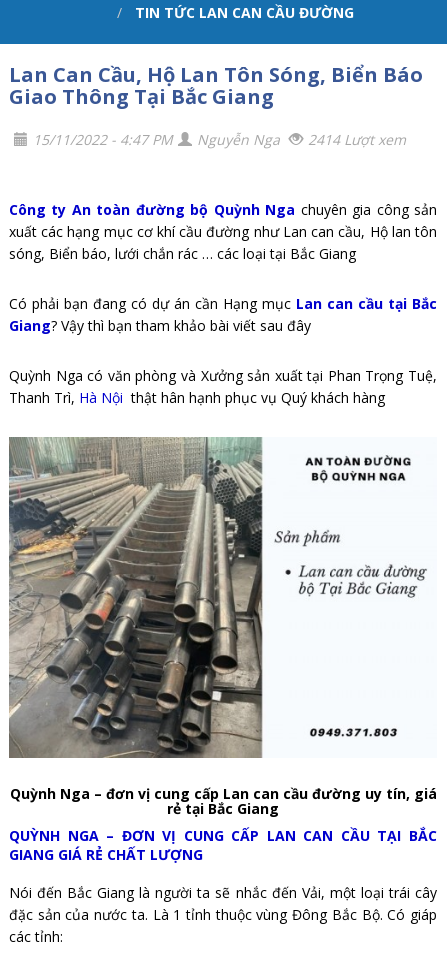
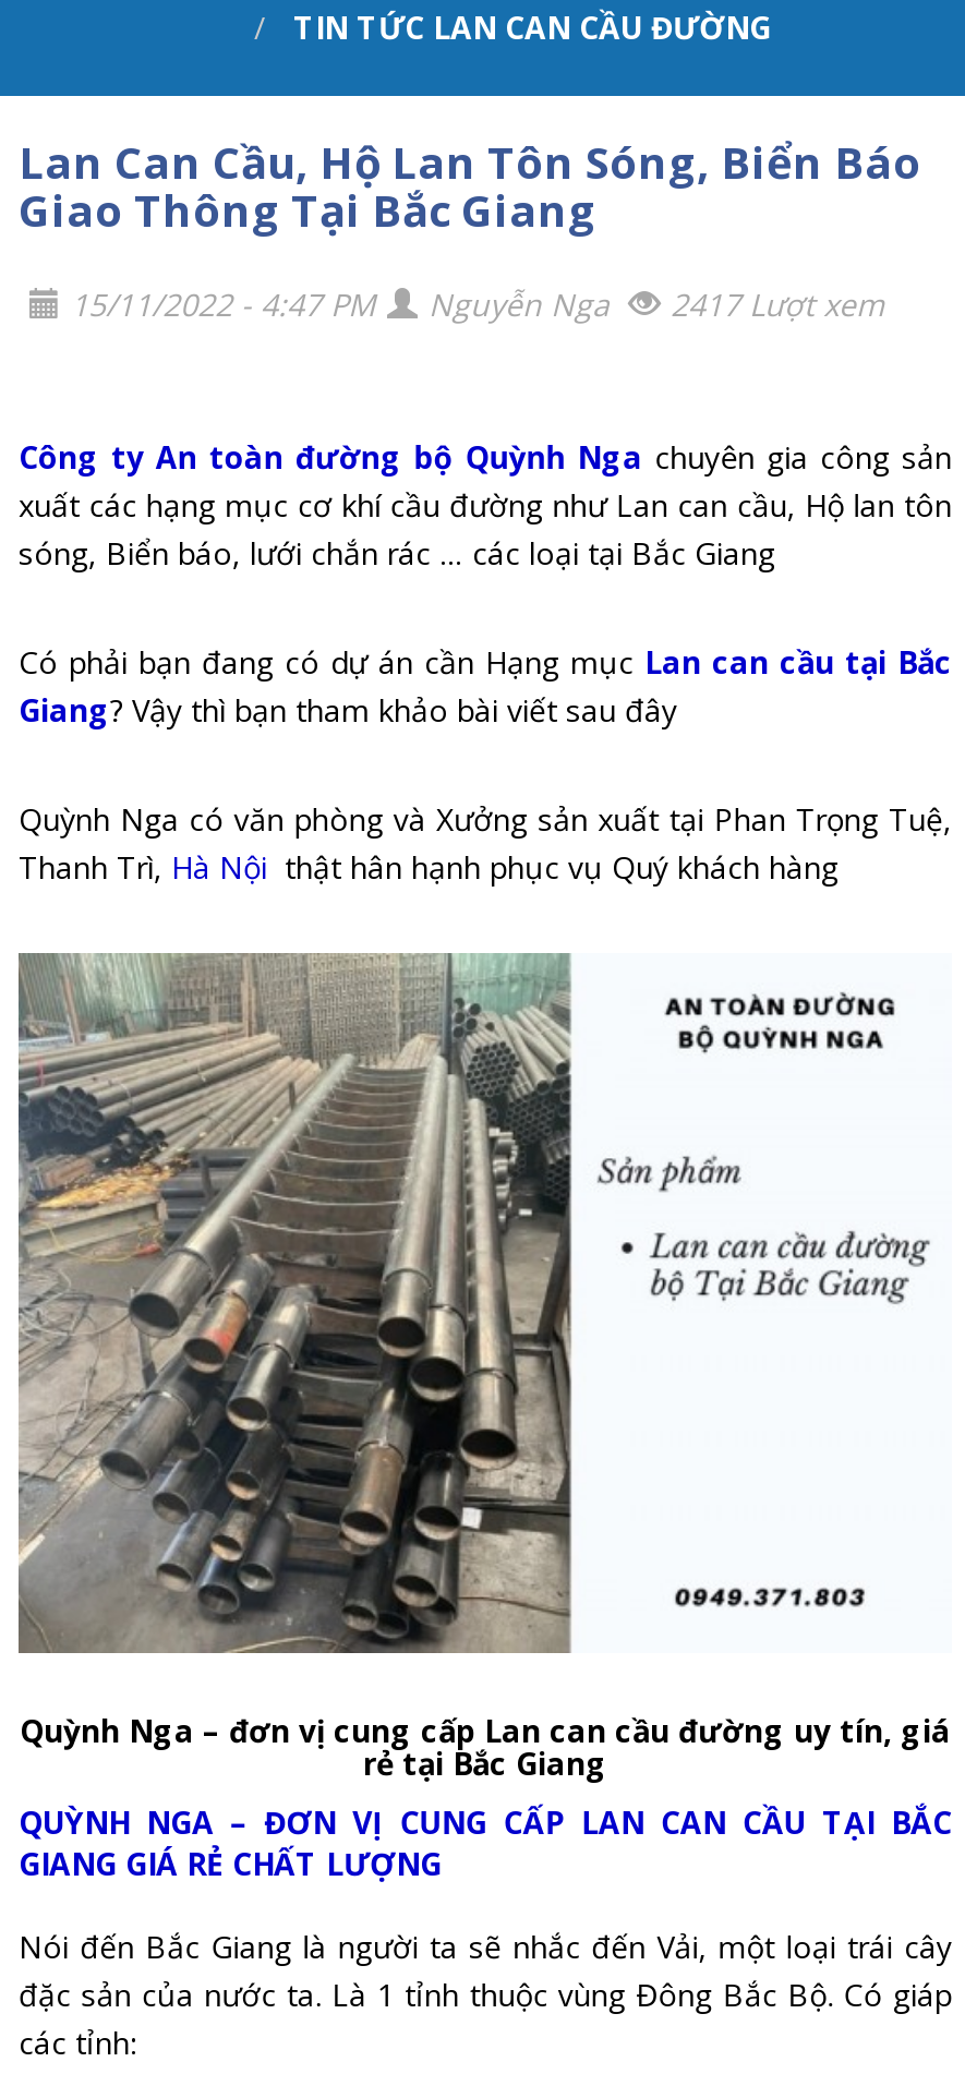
[33,130,406,149] 15/11/2022 - 4:47 PM Nguyễn Nga 2414 Lượt xem -> [71,284,884,325] 15/11/2022 - 4:47 PM Nguyễn Nga 2417 Lượt xem

